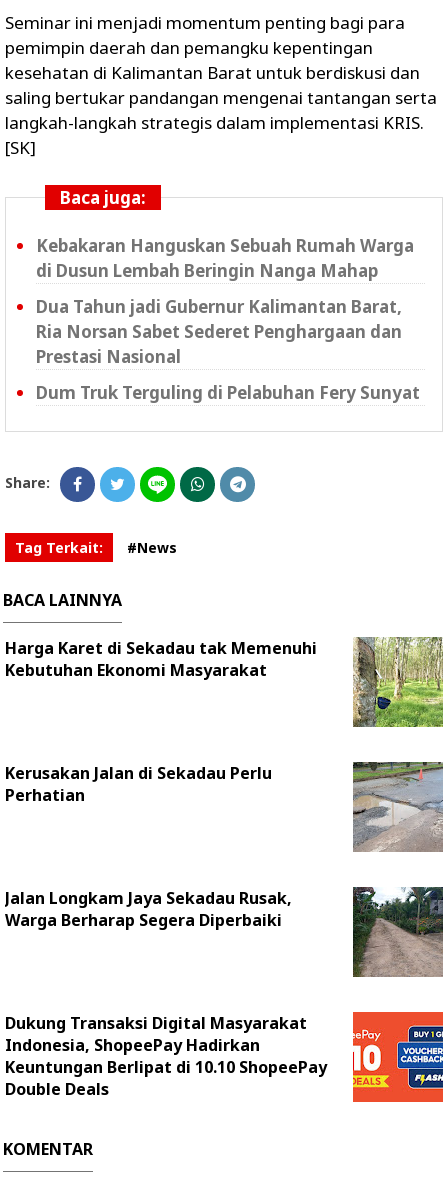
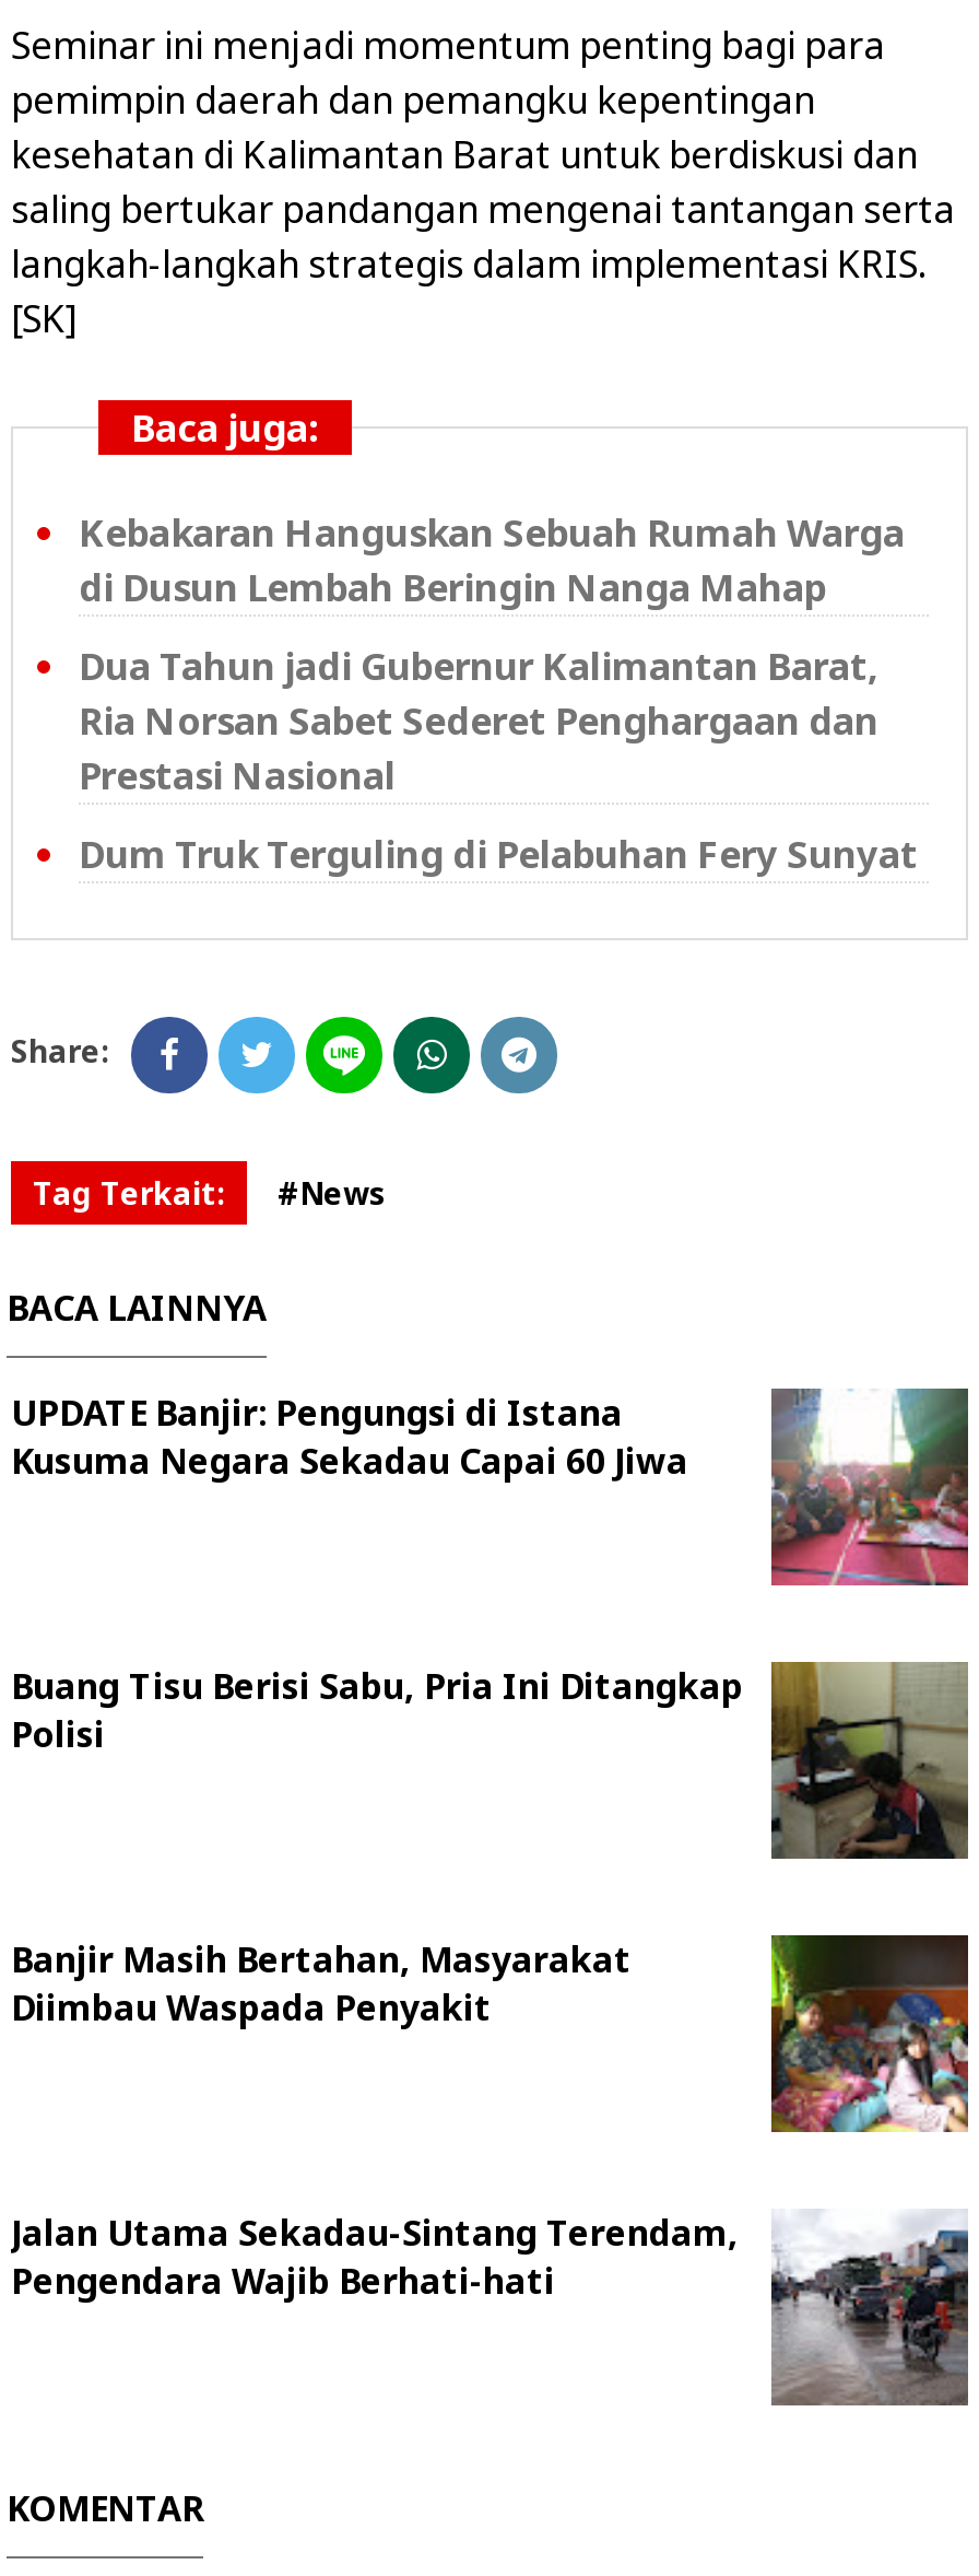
[5,636,444,728] [image] | Harga Karet di Sekadau tak Memenuhi | Kebutuhan Ekonomi Masyarakat -> [11,1389,970,1588] [image] | UPDATE Banjir: Pengungsi di Istana | Kusuma Negara Sekadau Capai 60 Jiwa
[5,762,272,806] Kerusakan Jalan di Sekadau Perlu | Perhatian -> [11,1662,743,1758] Buang Tisu Berisi Sabu, Pria Ini Ditangkap | Polisi
[352,761,443,852] [image] -> [769,1660,968,1859] [image]
[5,887,292,931] Jalan Longkam Jaya Sekadau Rusak, | Warga Berharap Segera Diperbaiki -> [11,1935,632,2031] Banjir Masih Bertahan, Masyarakat | Diimbau Waspada Penyakit
[352,886,444,978] [image] -> [769,1933,970,2132] [image]
[5,1011,444,1103] [image] | Dukung Transaksi Digital Masyarakat | Indonesia, ShopeePay Hadirkan | Keuntungan Berlipat di 10.10 ShopeePay | Double Deals -> [11,2209,970,2408] [image] | Jalan Utama Sekadau-Sintang Terendam, | Pengendara Wajib Berhati-hati

